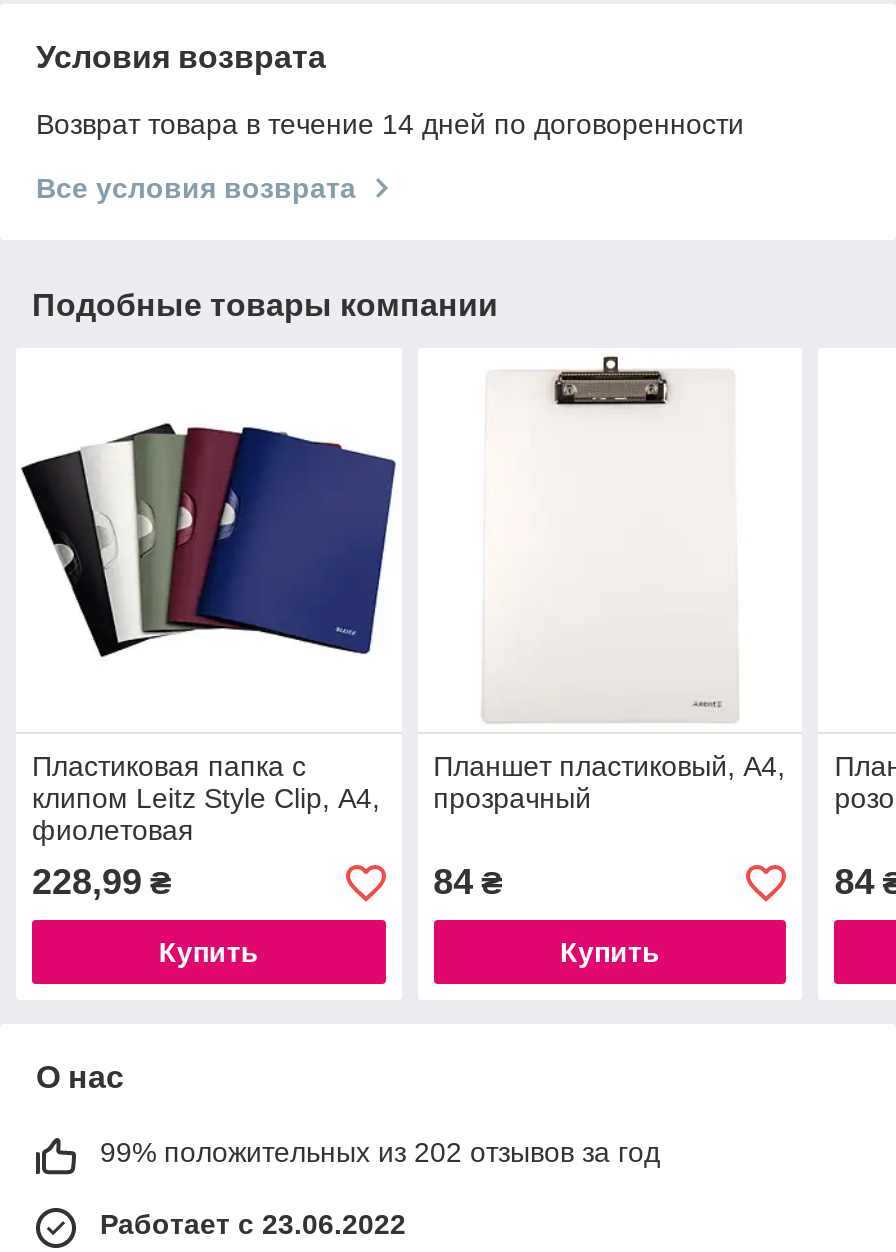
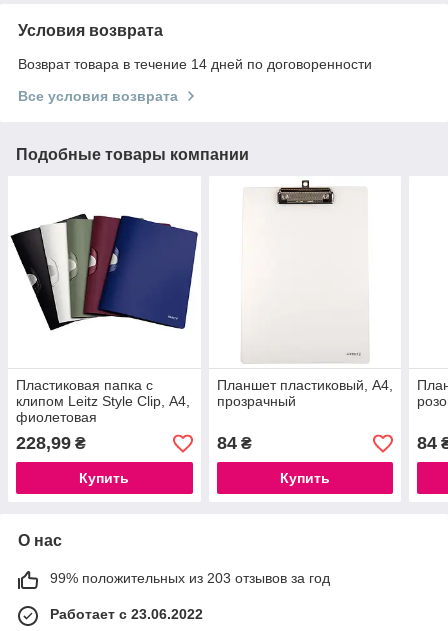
[100,1137,660,1169] 99% положительных из 202 отзывов за год -> [50,570,330,586] 99% положительных из 203 отзывов за год

